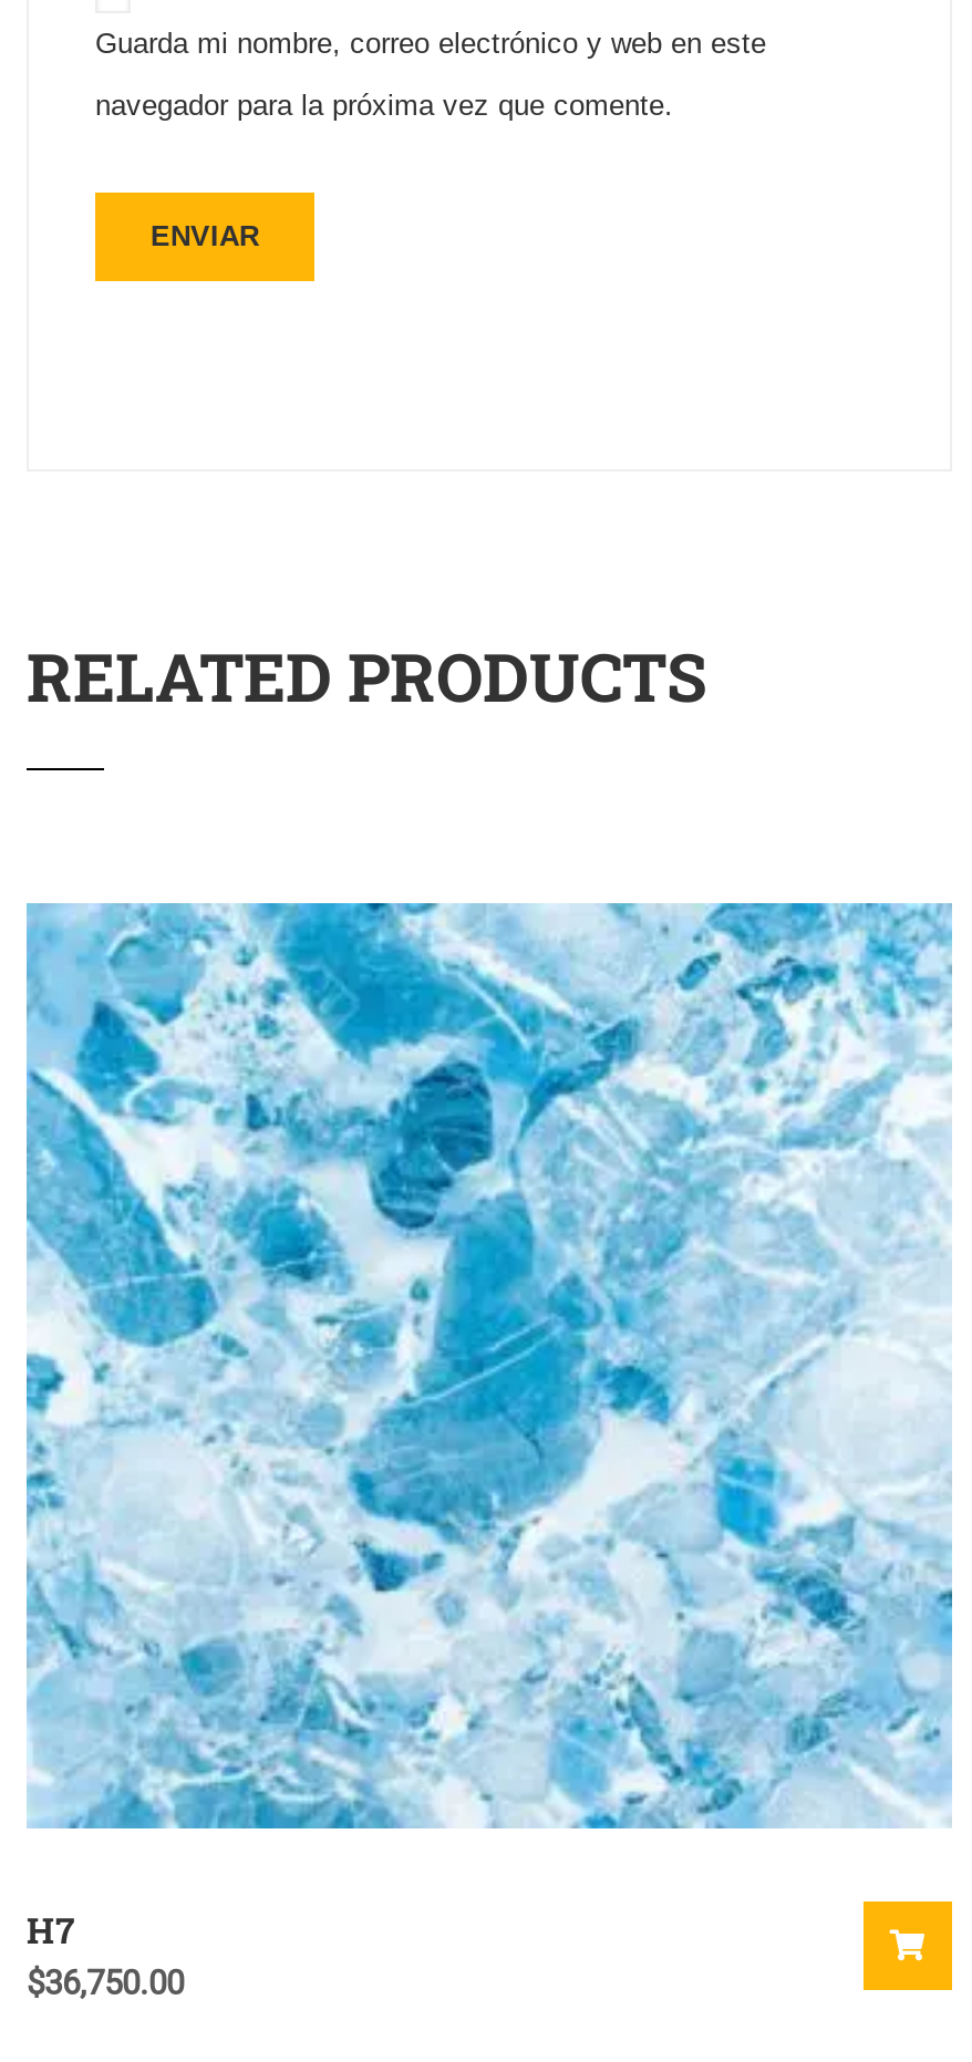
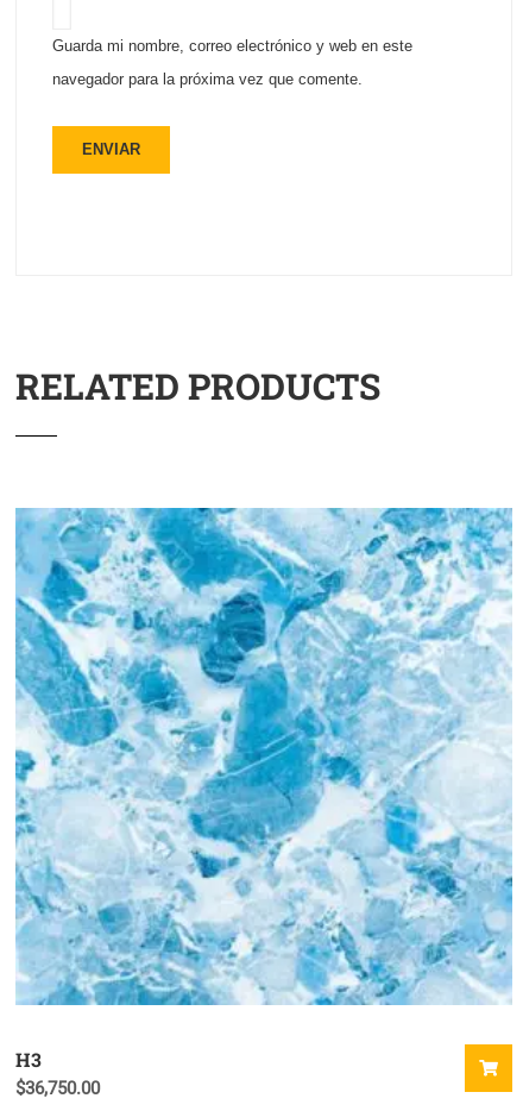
[27,1906,75,1952] H7 -> [15,1047,42,1072] H3

